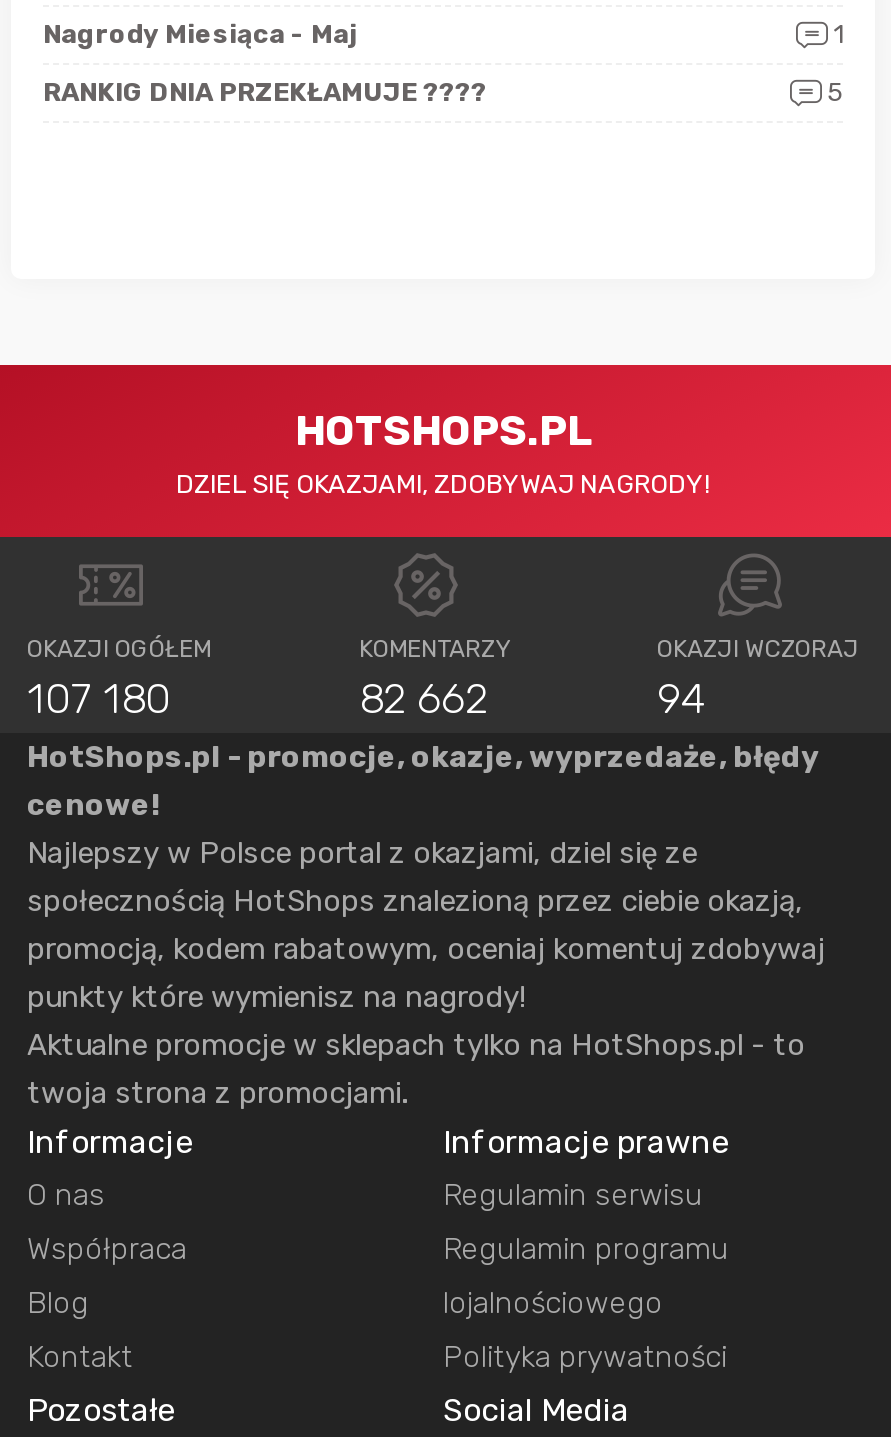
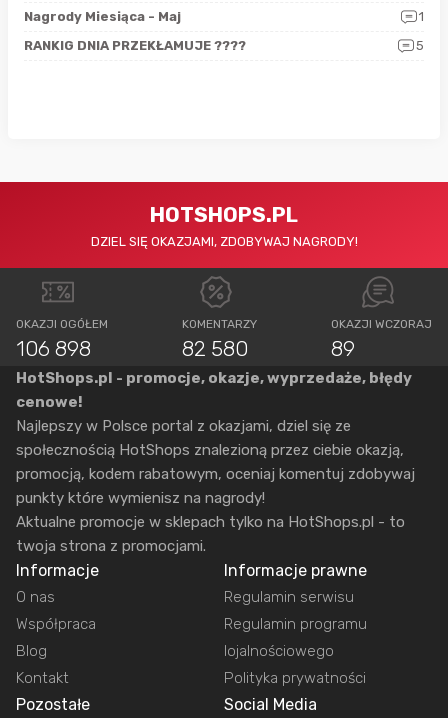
[27,672,171,722] 107 180 -> [16,335,91,360] 106 898
[359,672,489,722] 82 662 -> [182,335,248,360] 82 580
[657,672,705,722] 94 -> [331,335,355,360] 89

